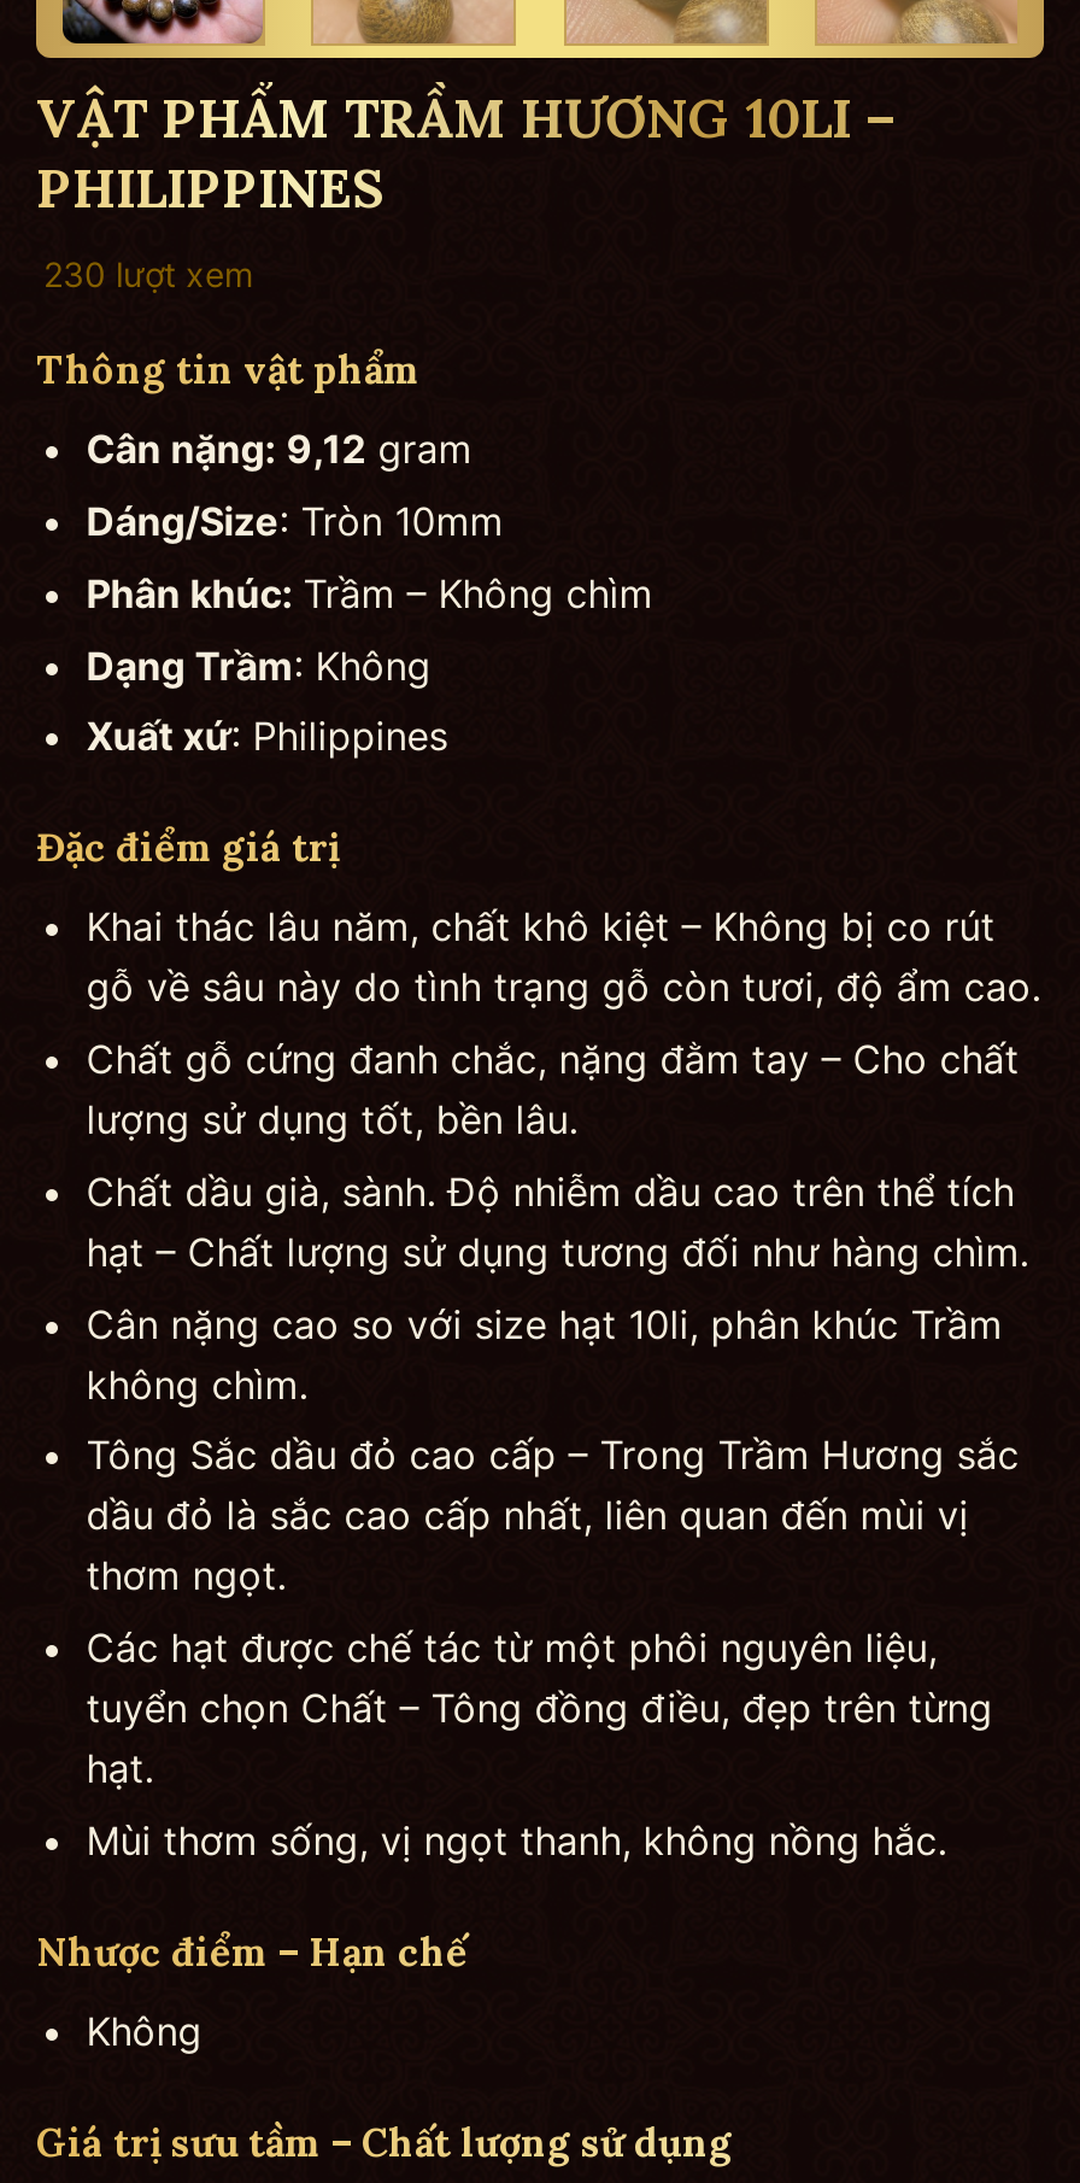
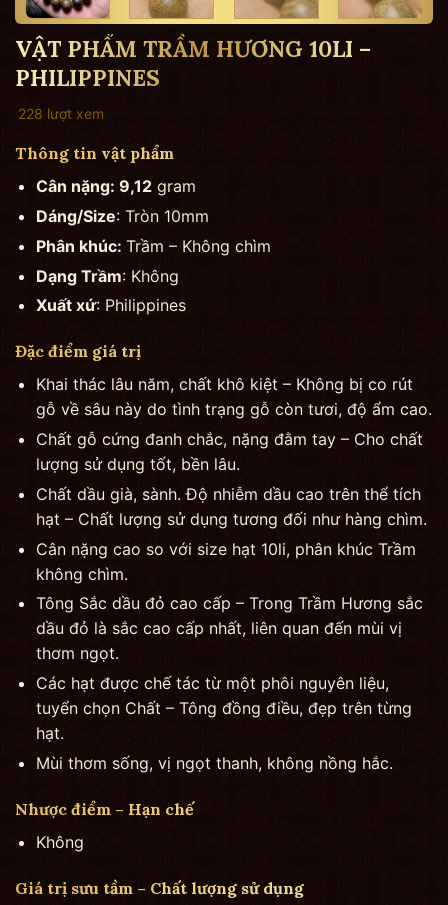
[43,254,253,295] 230 lượt xem -> [18,105,104,122] 228 lượt xem

